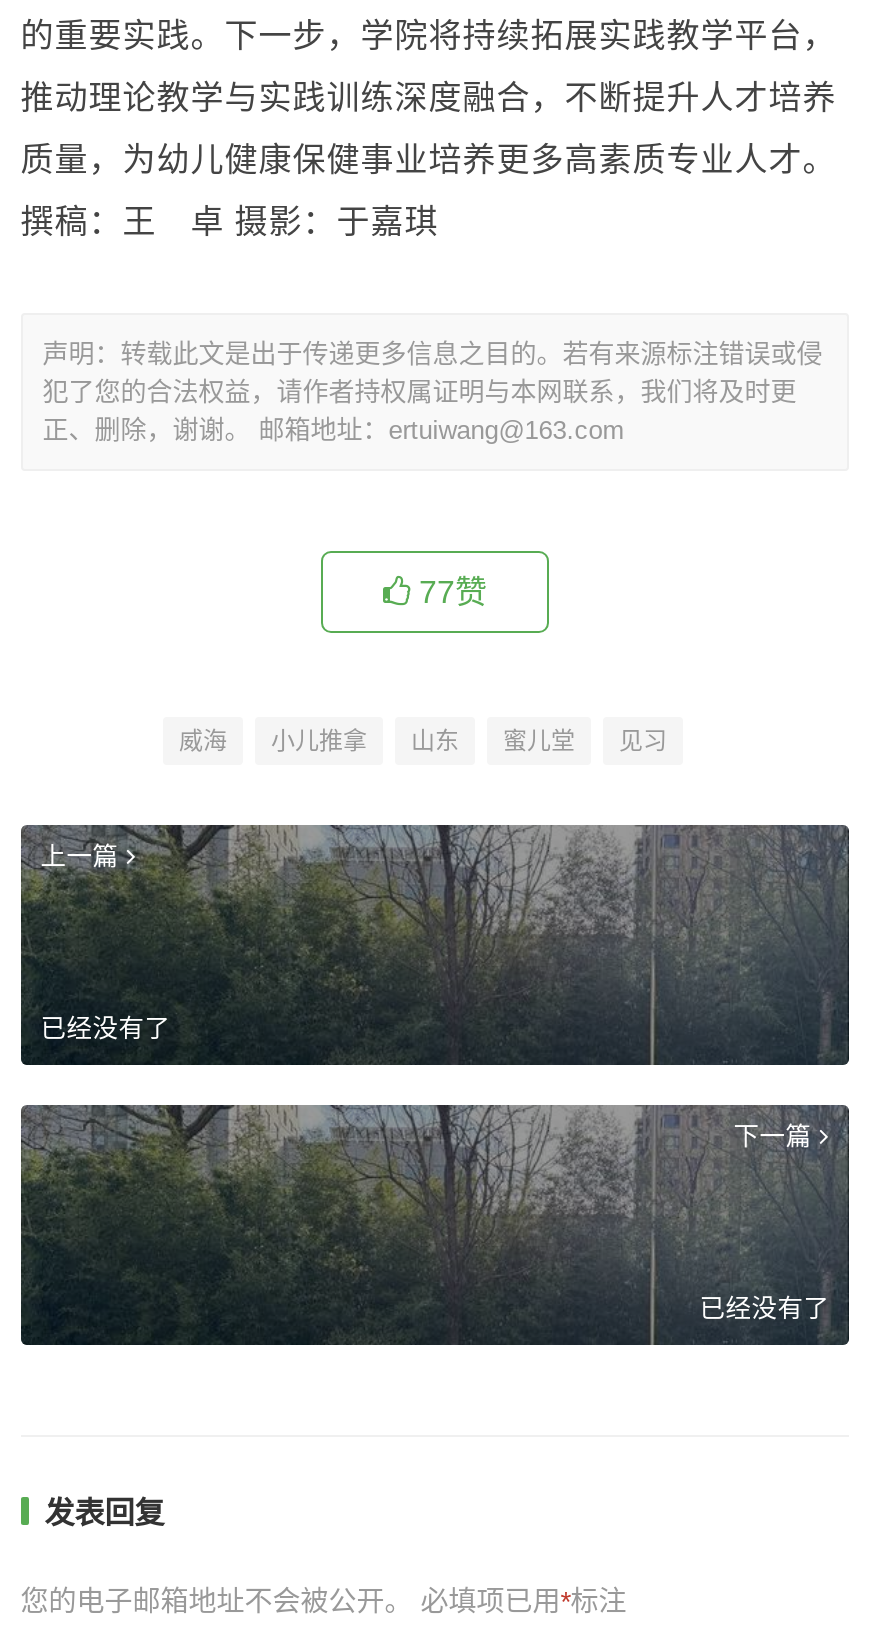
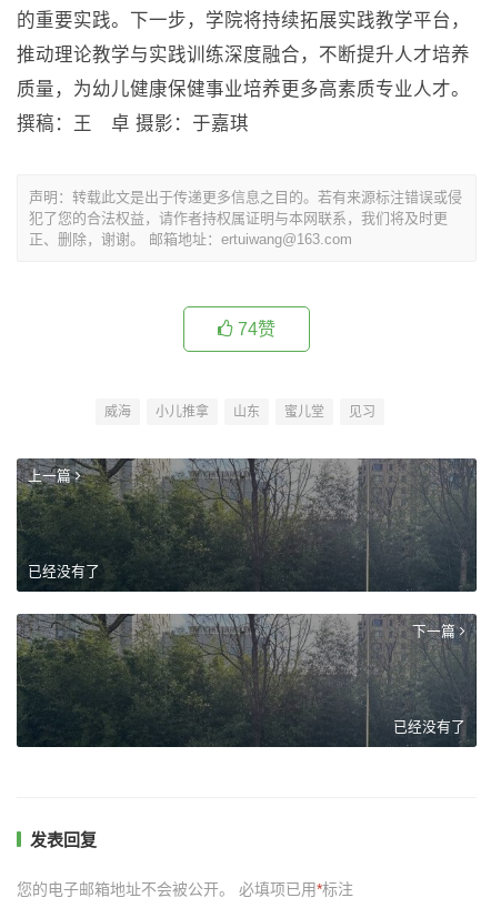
[411,574,487,608] 77赞 -> [233,319,275,338] 74赞

